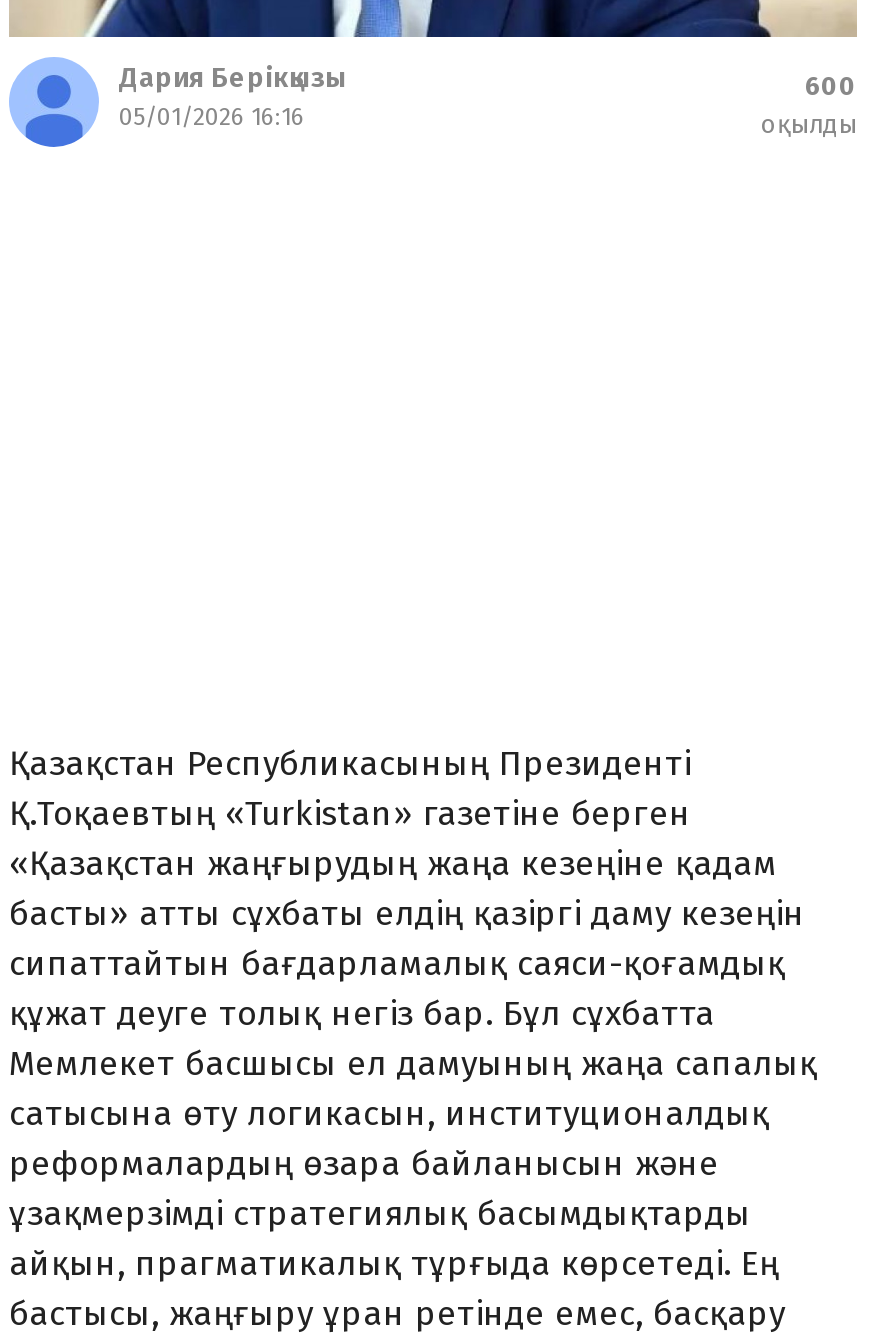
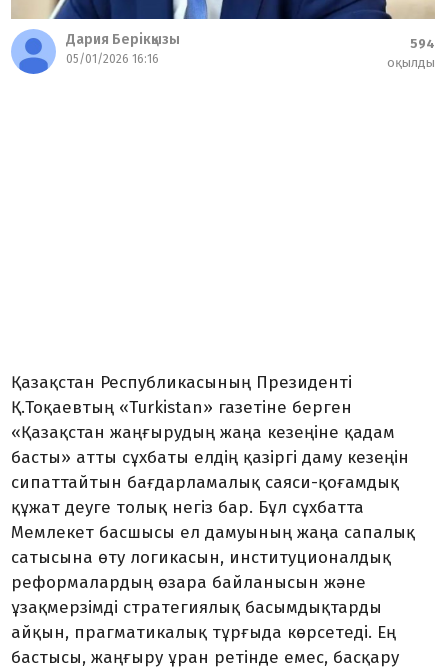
[805,72,857,102] 600 -> [410,36,435,51] 594

